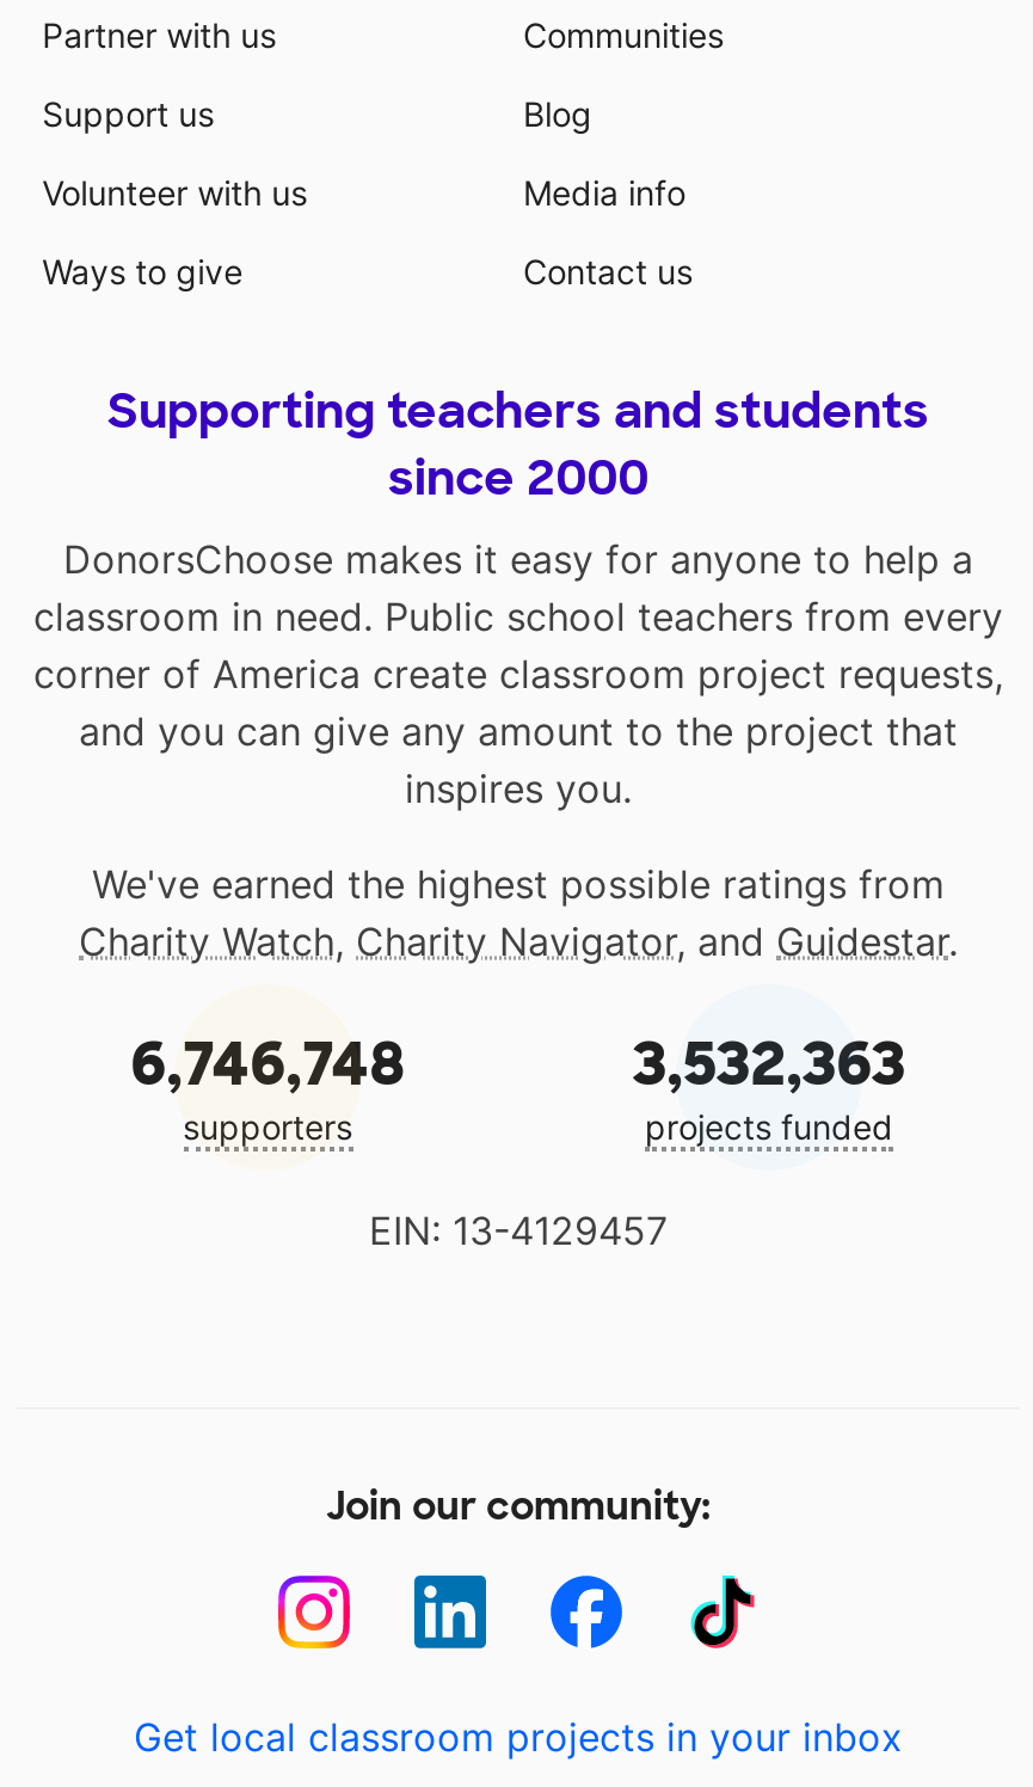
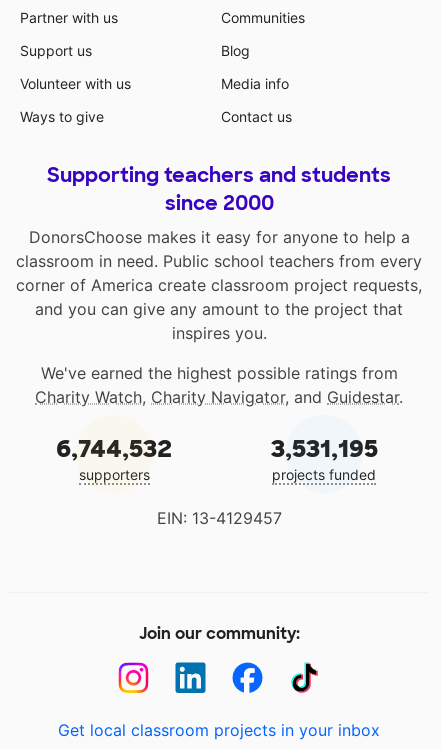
[130,1028,405,1102] 6,746,748 -> [56,433,172,464] 6,744,532
[633,1028,905,1102] 3,532,363 -> [270,433,377,464] 3,531,195

